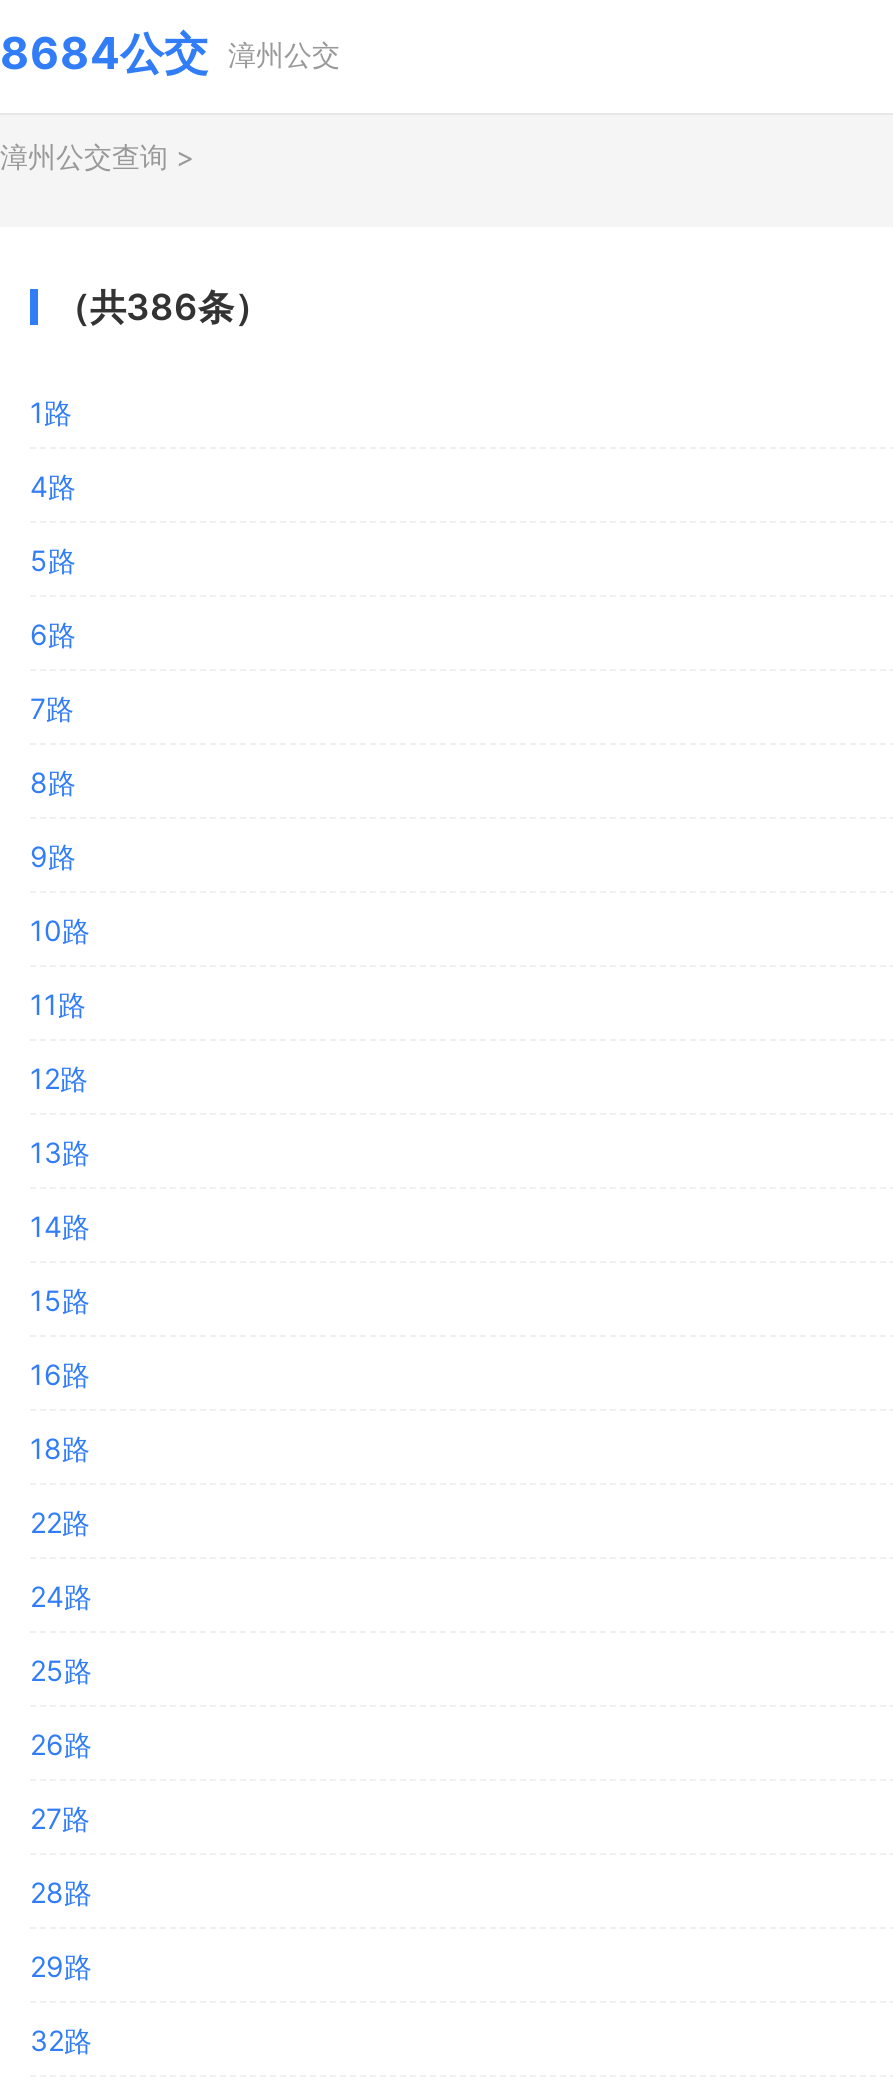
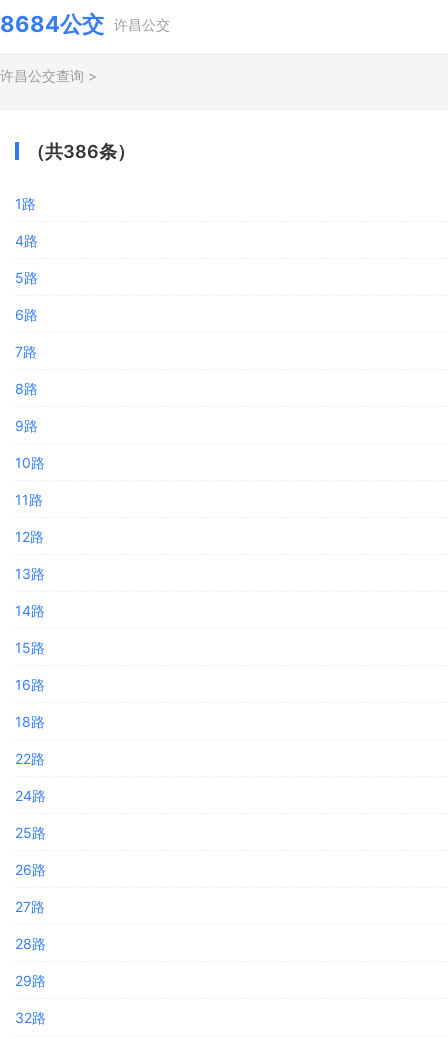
[0,26,340,78] 8684公交 漳州公交 -> [0,10,170,36] 8684公交 许昌公交
[0,139,194,173] 漳州公交查询> -> [0,67,97,84] 许昌公交查询>

